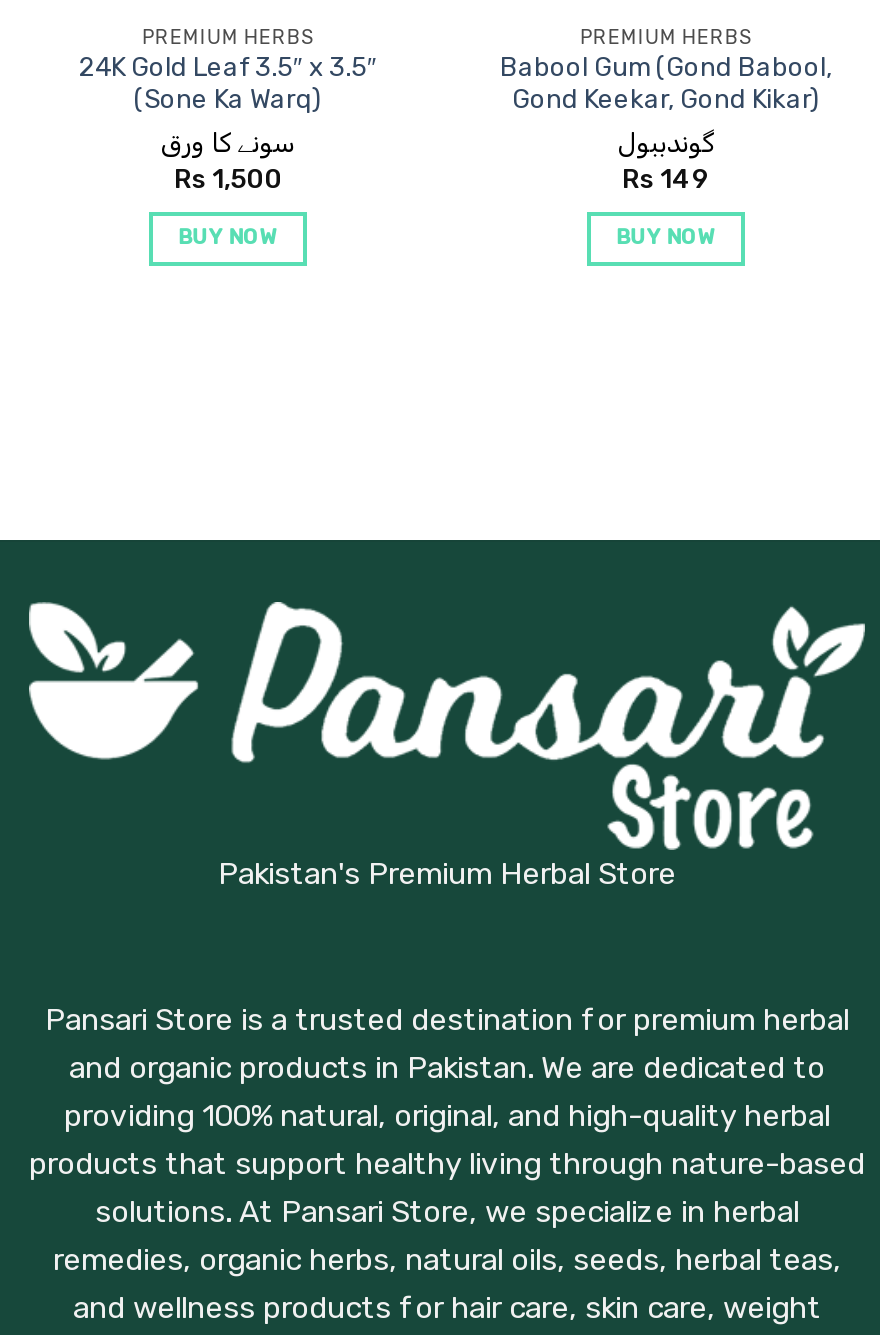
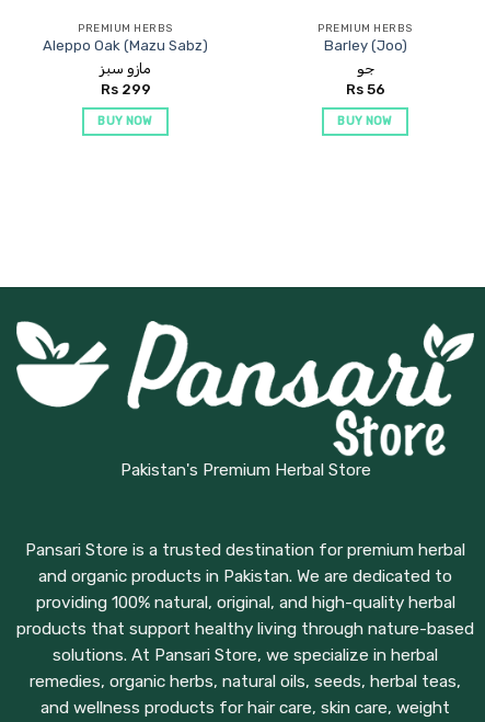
[79,53,377,194] 24K Gold Leaf 3.5″ x 3.5″ | (Sone Ka Warq) | سونے کا ورق | Rs 1,500 -> [43,37,208,97] Aleppo Oak (Mazu Sabz) | مازو سبز | Rs 299
[500,53,832,194] Babool Gum (Gond Babool, | Gond Keekar, Gond Kikar) | گوندببول | Rs 149 -> [324,37,407,97] Barley (Joo) | جو | Rs 56

